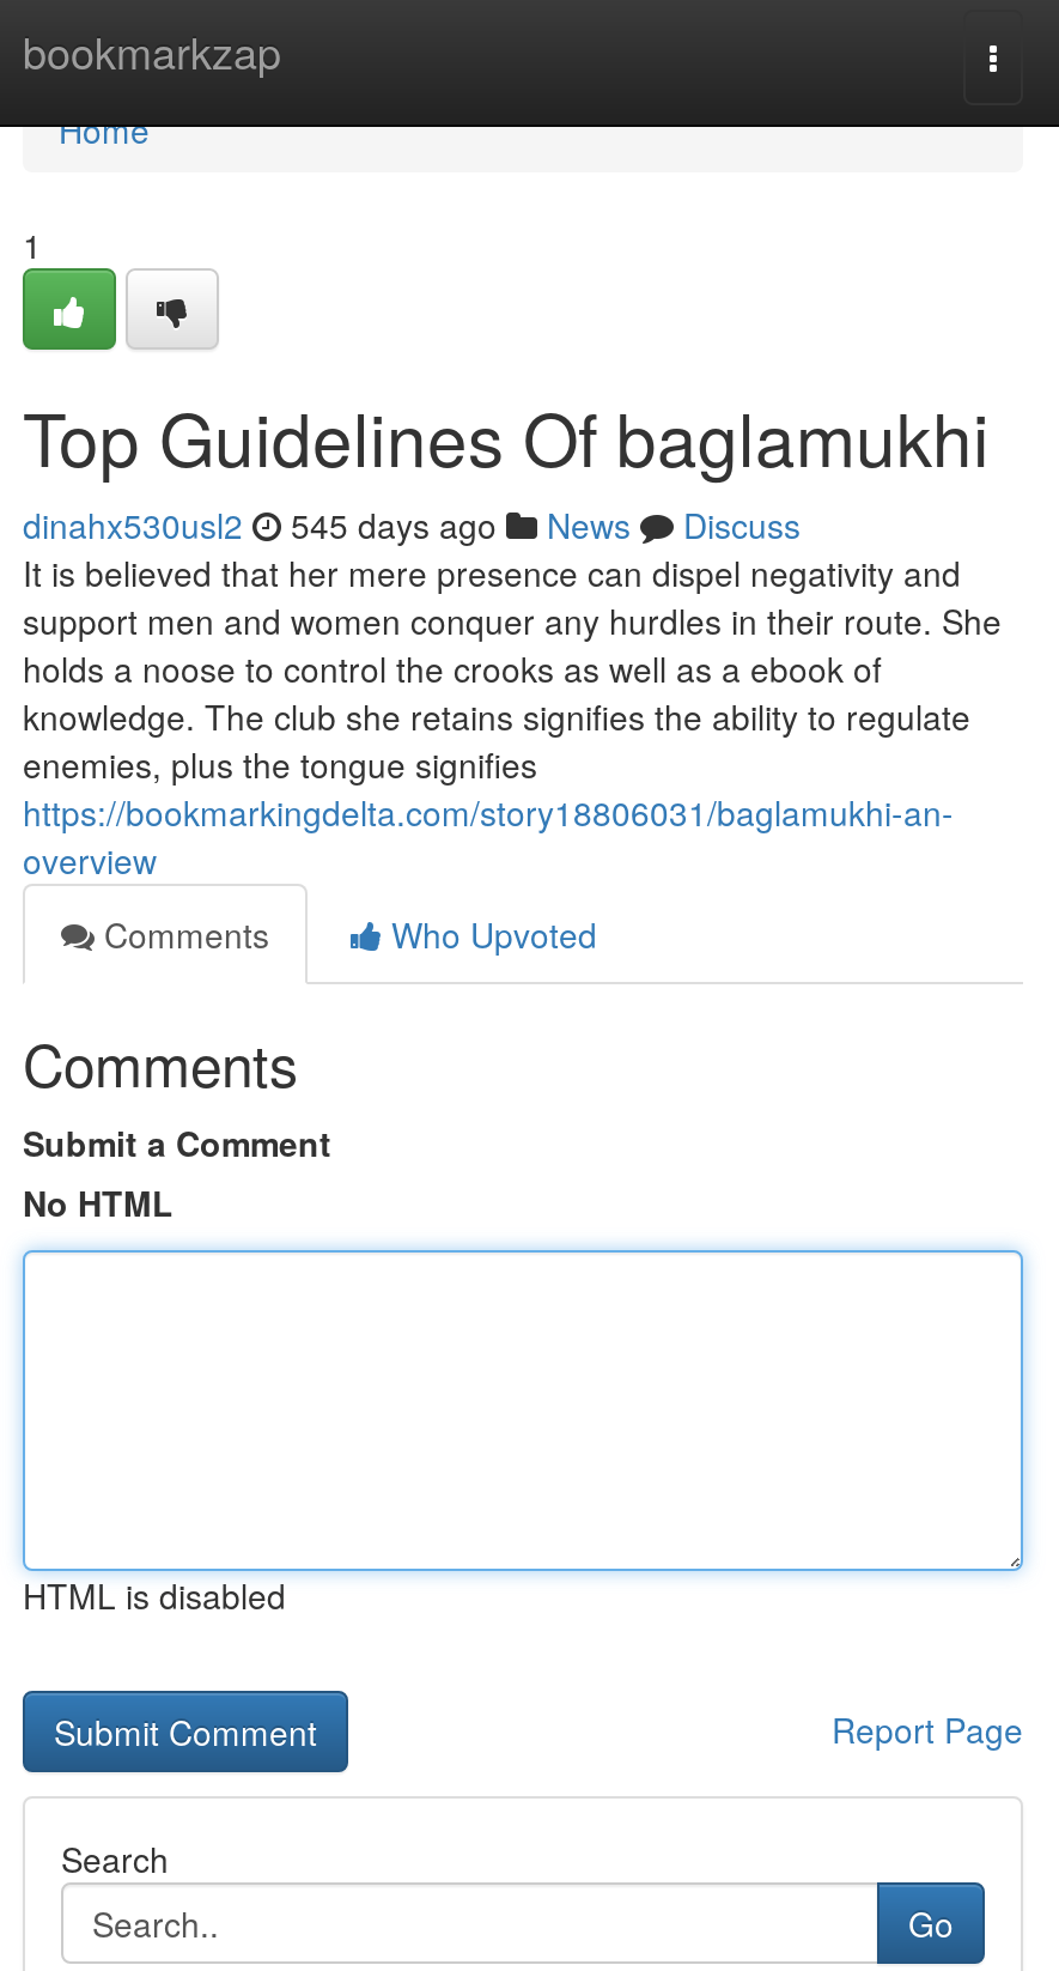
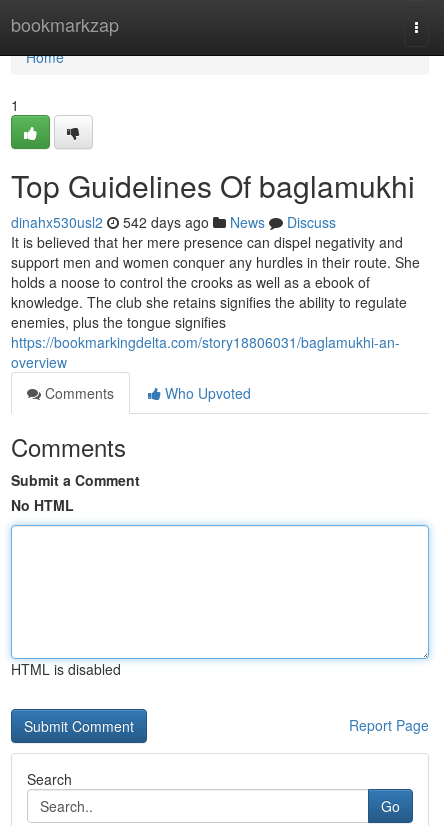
[23,501,801,548] dinahx530usl2 545 days ago News Discuss -> [11,212,336,232] dinahx530usl2 542 days ago News Discuss

